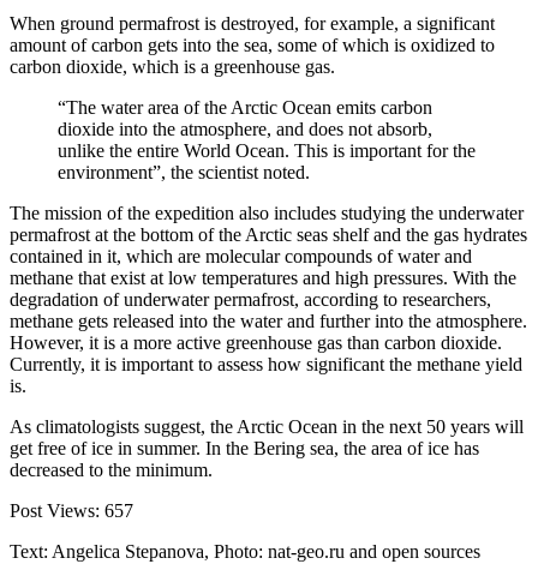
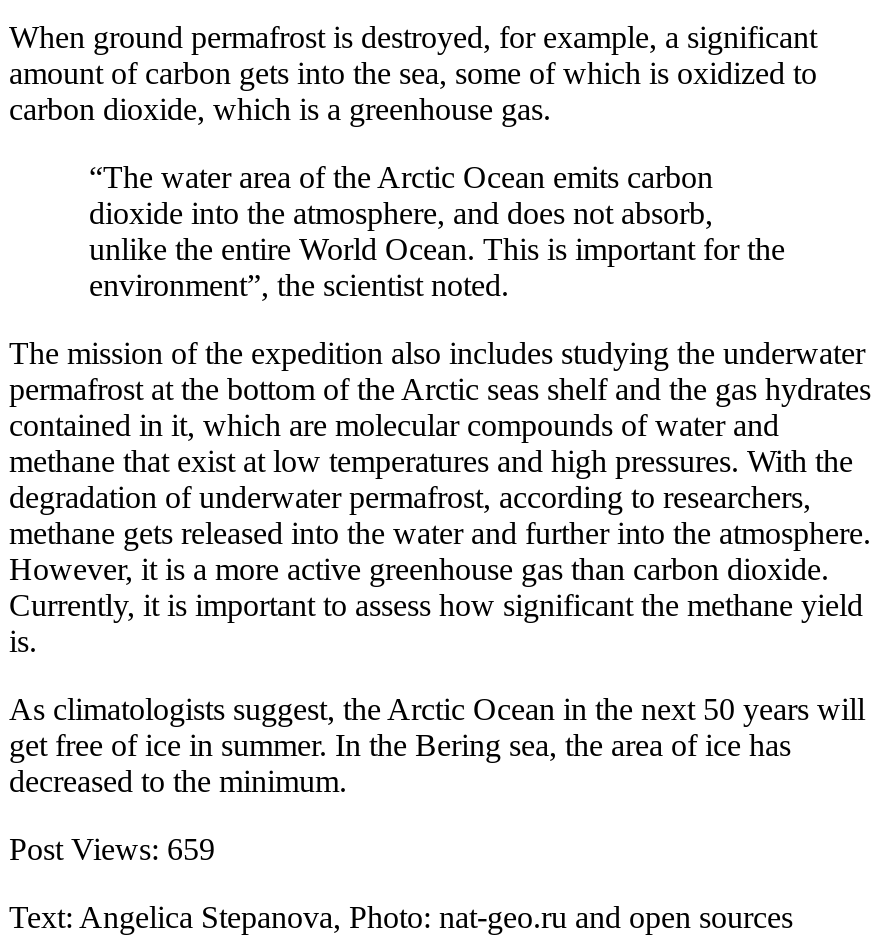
[10,501,133,521] Post Views: 657 -> [9,833,215,867] Post Views: 659

